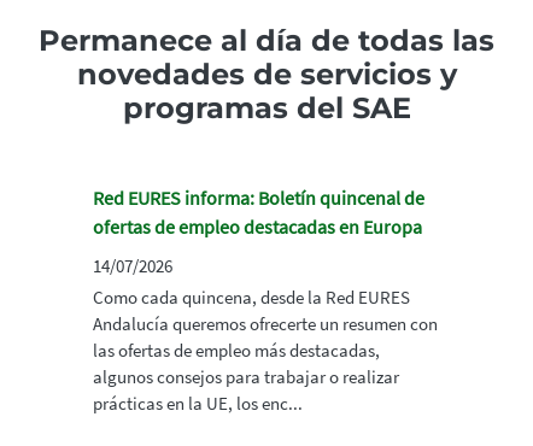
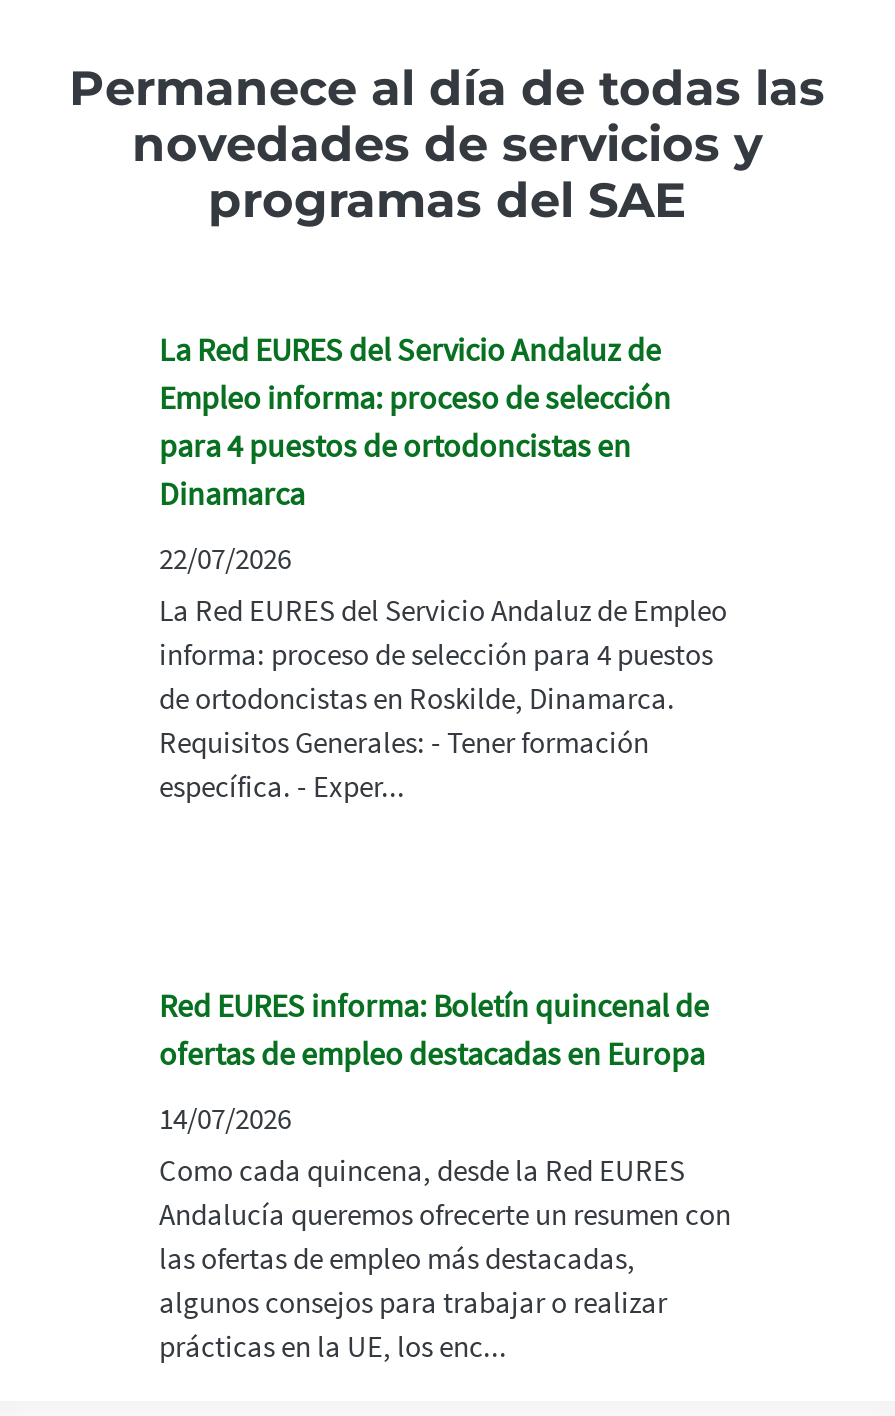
none -> [159,329,727,805] La Red EURES del Servicio Andaluz de | Empleo informa: proceso de selección | para 4 puestos de ortodoncistas en | Dinamarca | 22/07/2026 | La Red EURES del Servicio Andaluz de Empleo | informa: proceso de selección para 4 puestos | de ortodoncistas en Roskilde, Dinamarca. | Requisitos Generales: - Tener formación | específica. - Exper...

